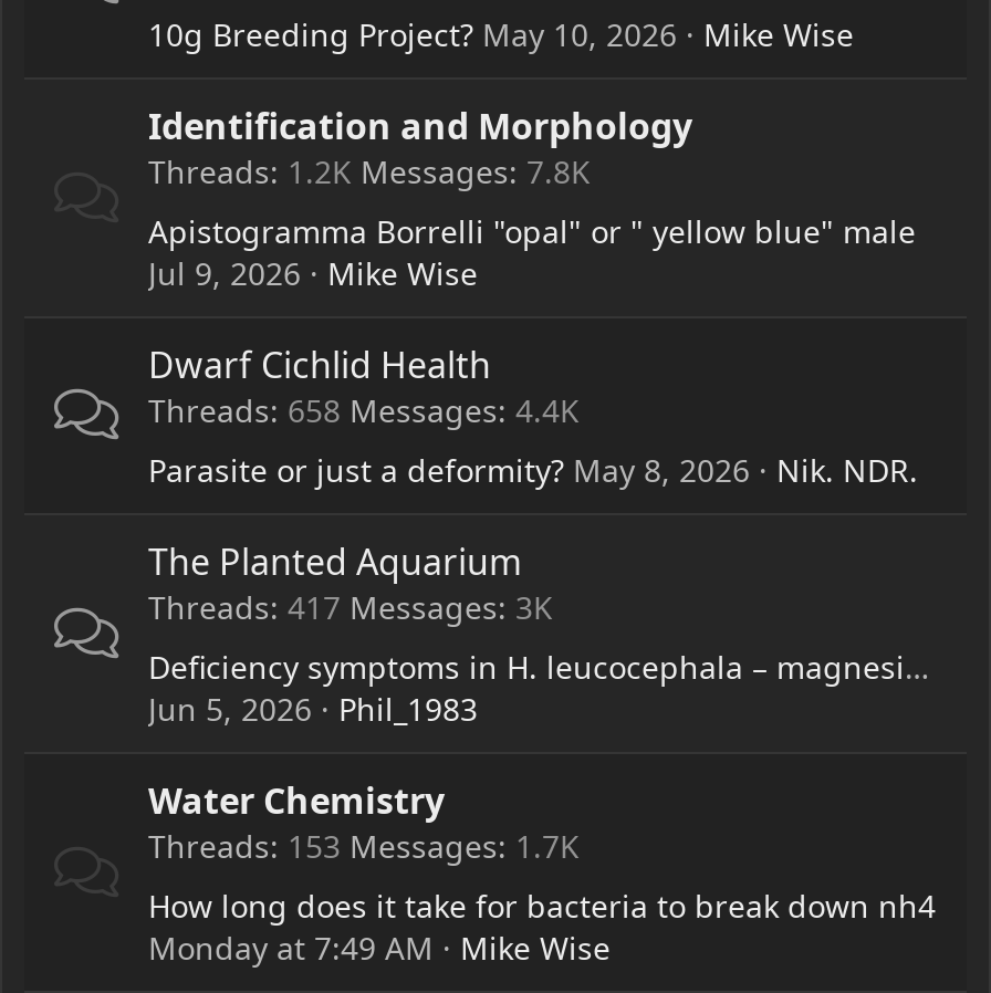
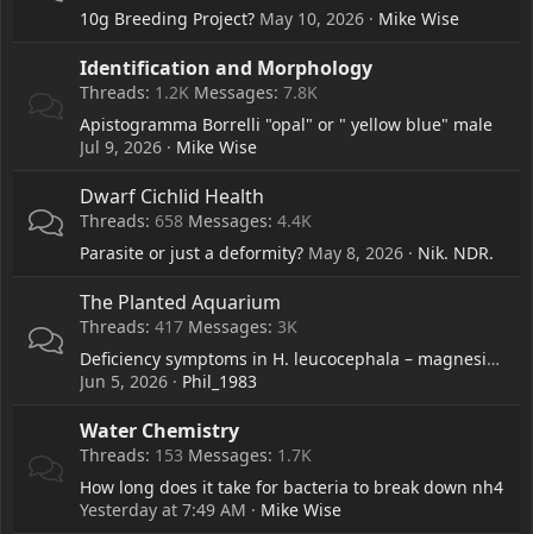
[148,926,434,968] Monday at 7:49 AM -> [80,498,246,520] Yesterday at 7:49 AM

